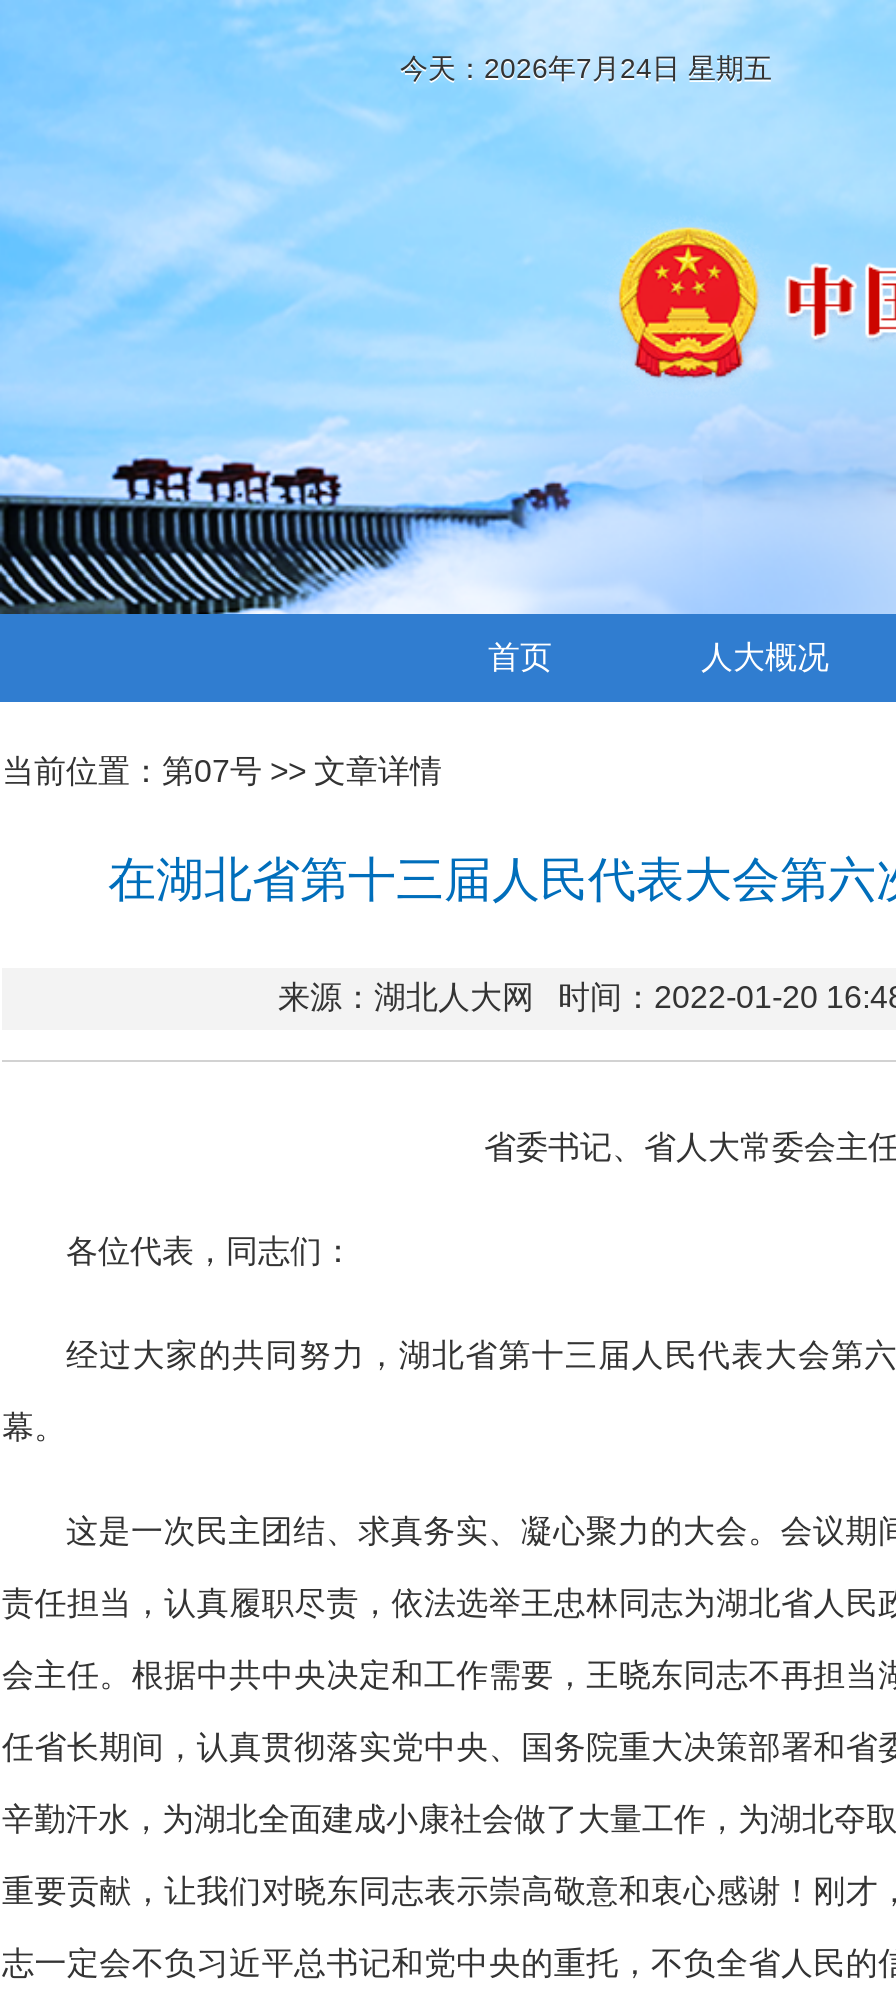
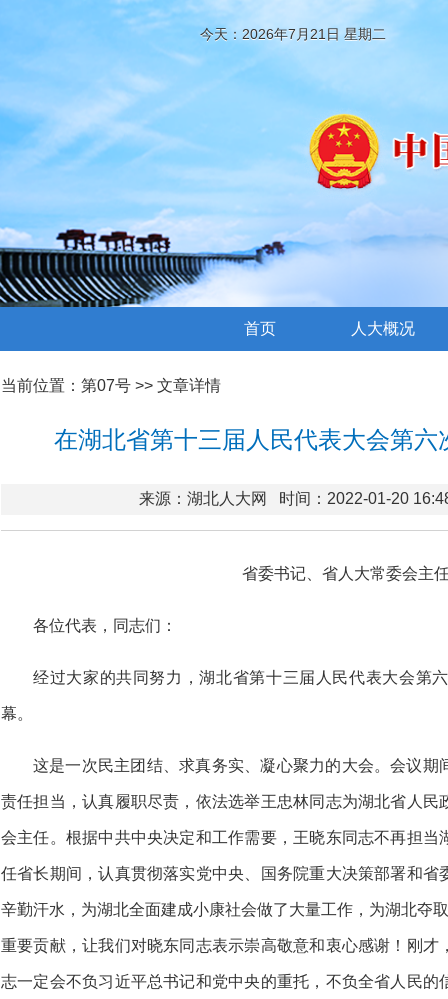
[400,52,772,84] 今天：2026年7月24日 星期五 -> [200,26,386,42] 今天：2026年7月21日 星期二

